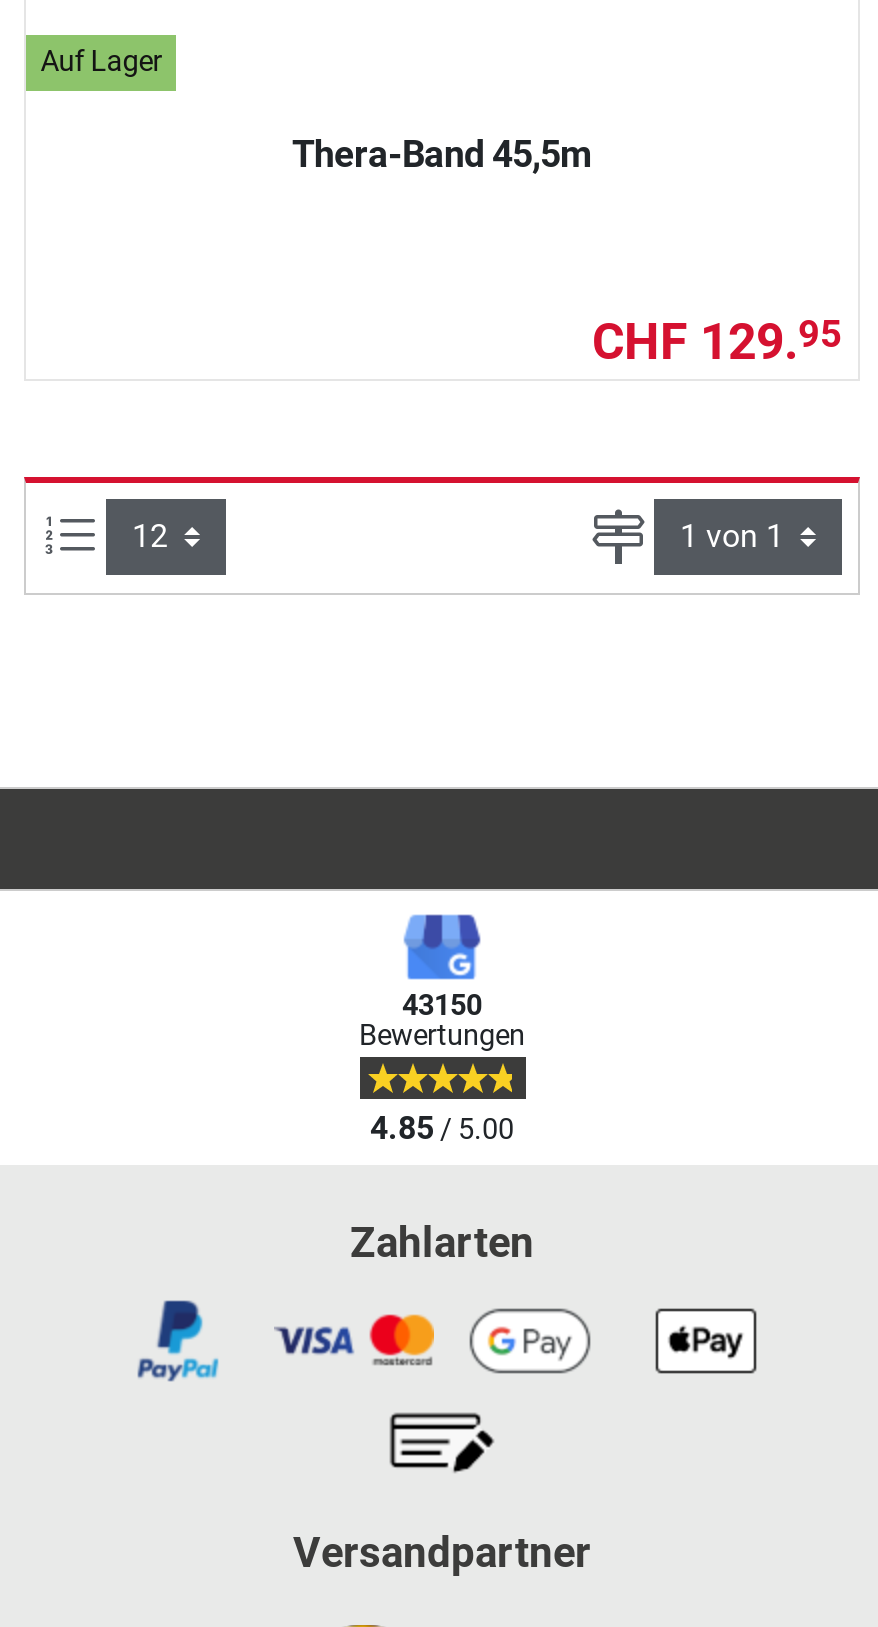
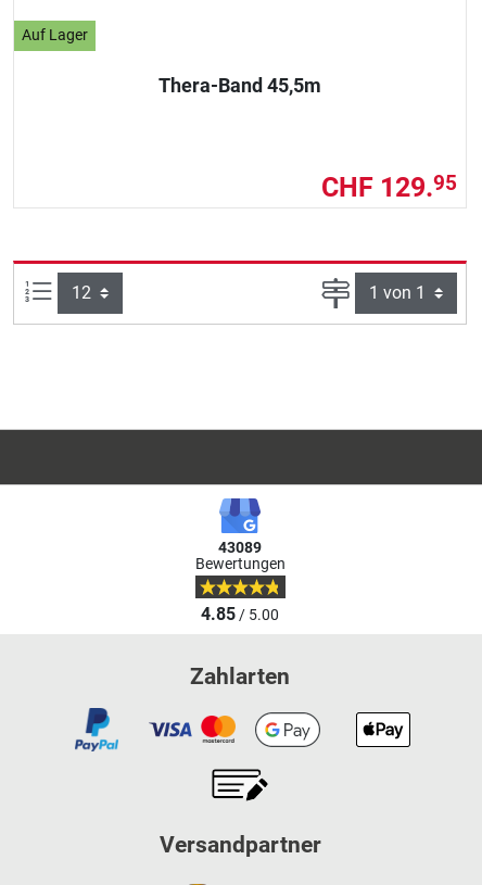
[402,990,482,1024] 43150 -> [218,539,262,557] 43089

